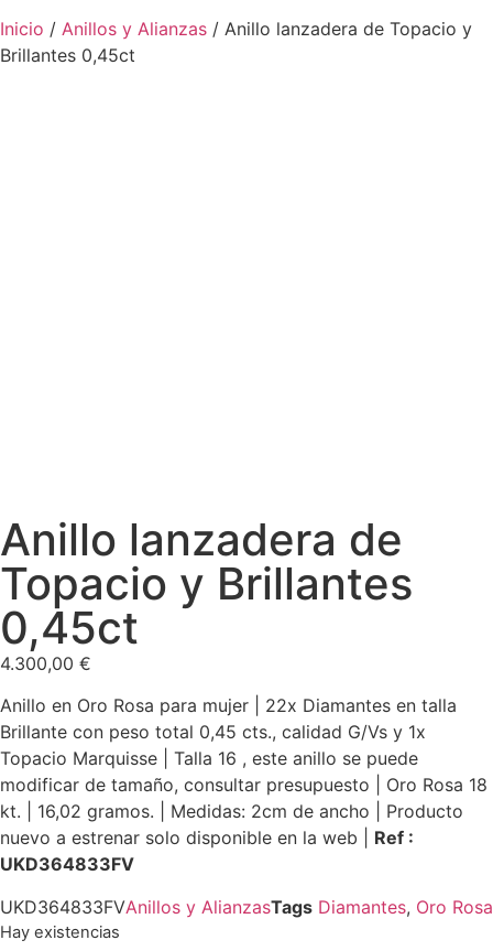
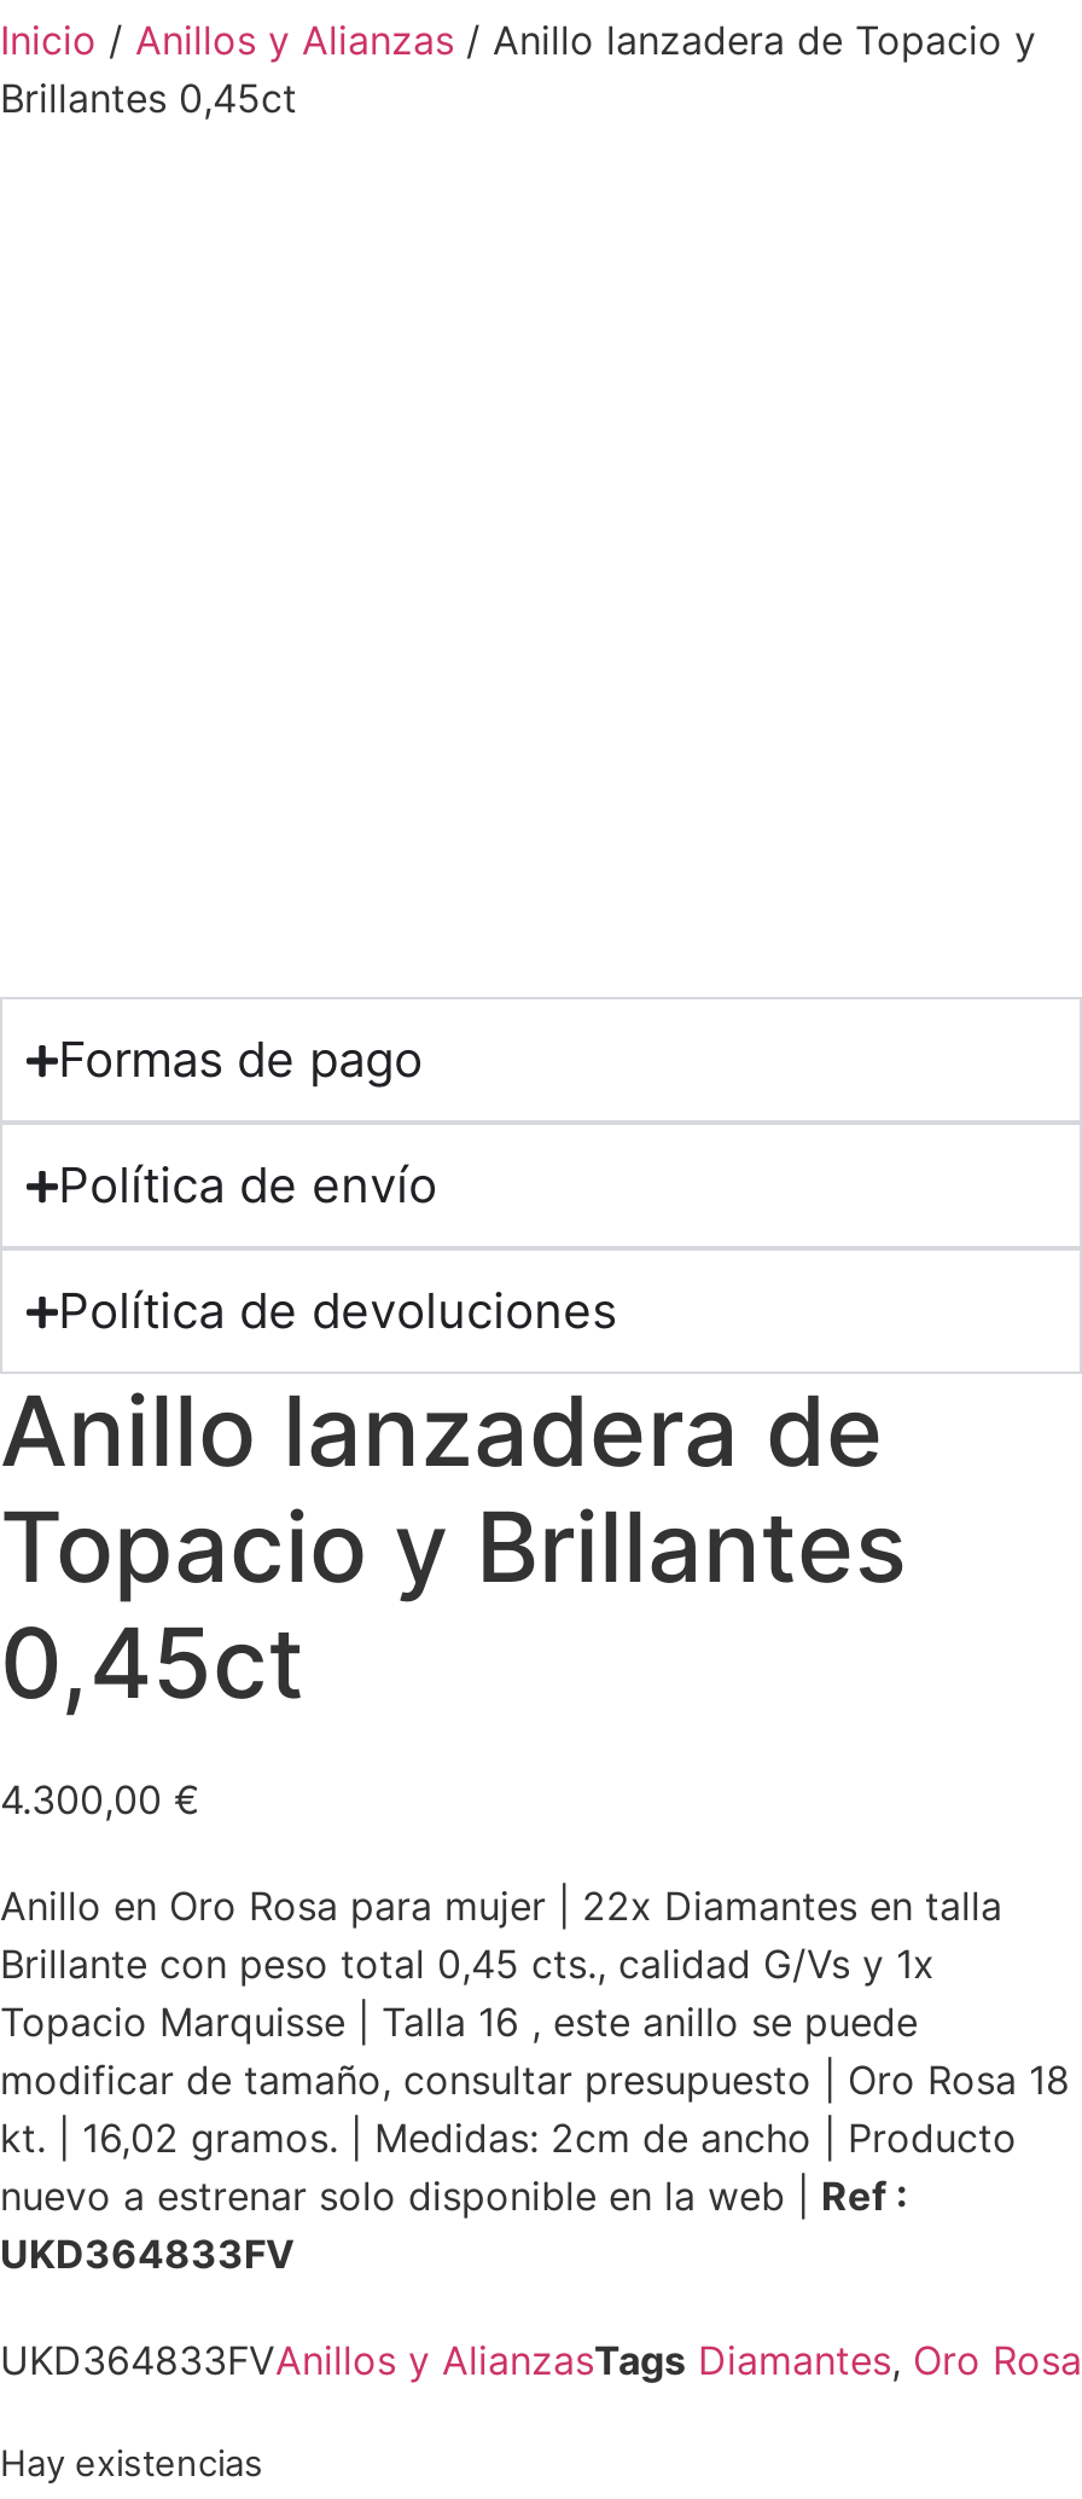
none -> [58,1031,616,1340] Formas de pago | Política de envío | Política de devoluciones

